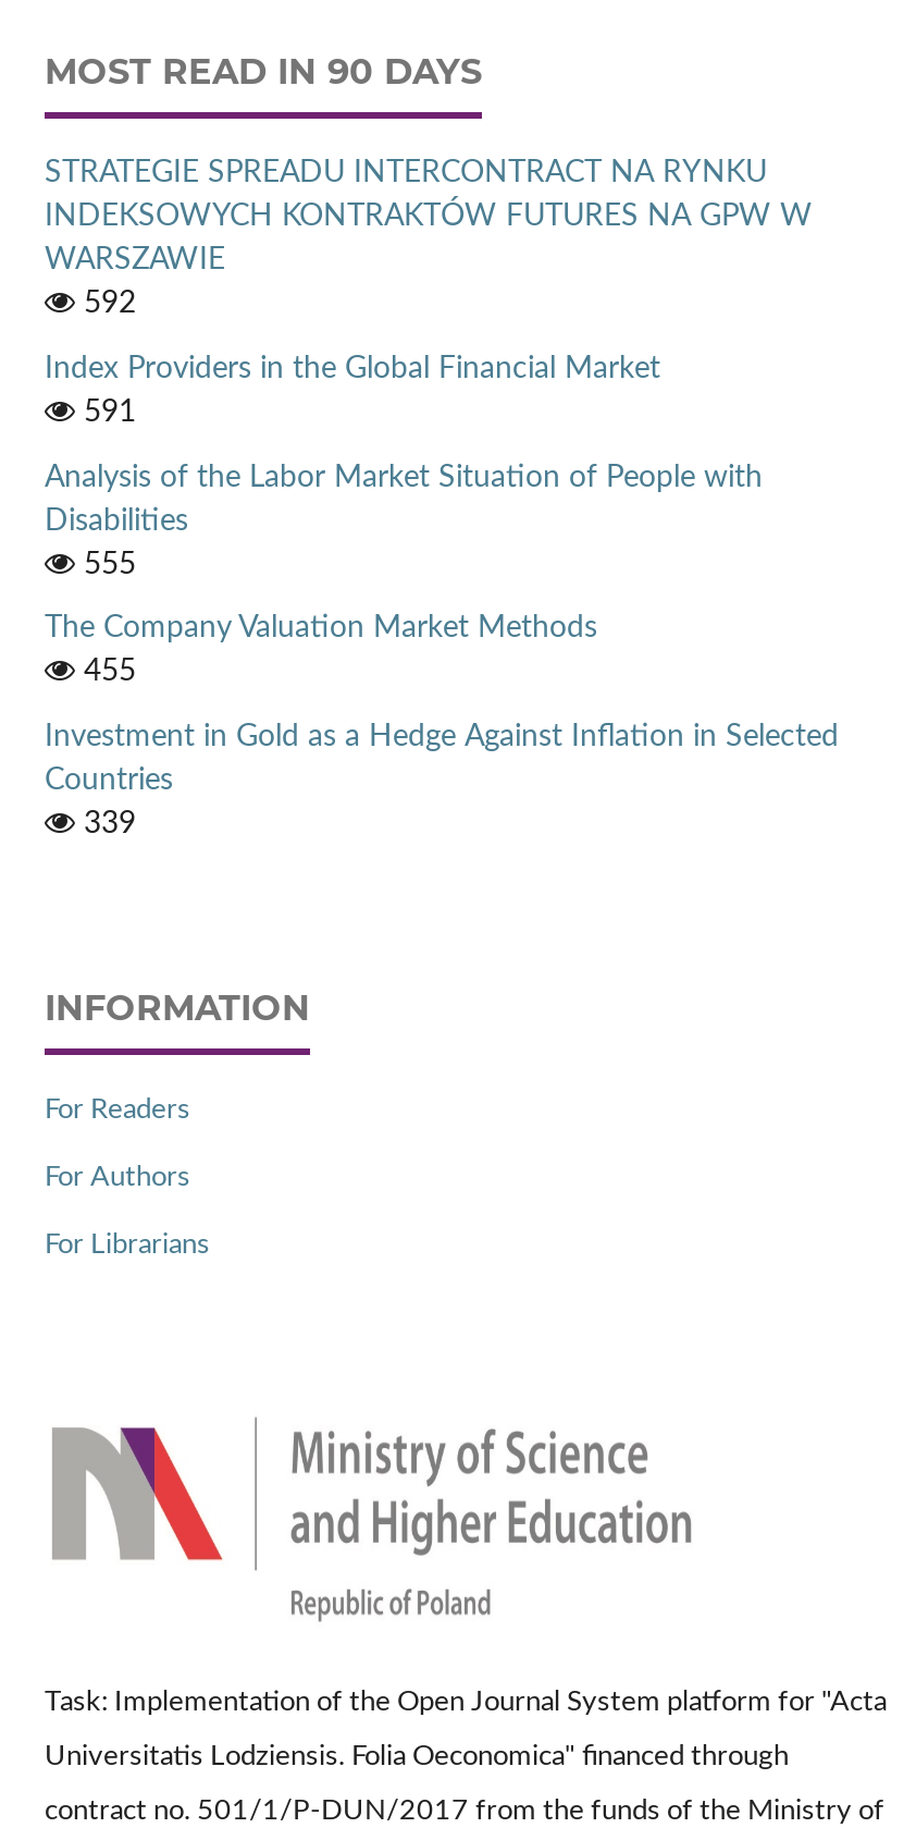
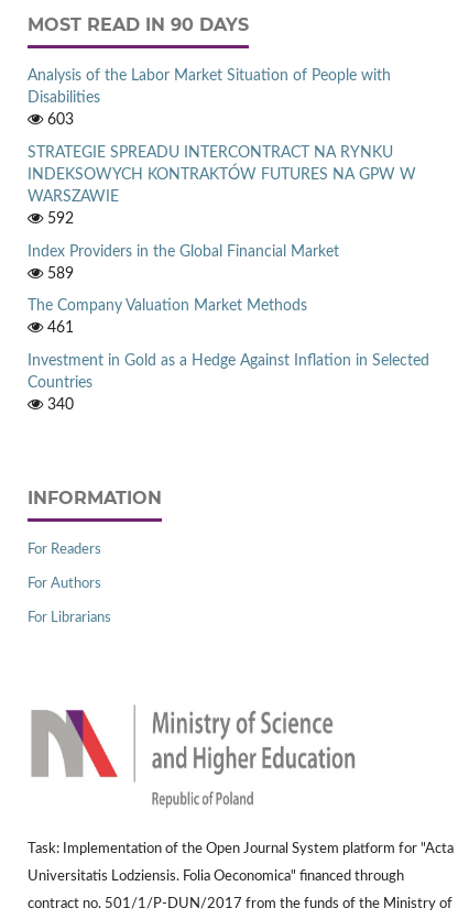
none -> [43,112,74,127] 603
moved [45,157,813,383] -> [28,145,416,259]: STRATEGIE SPREADU INTERCONTRACT NA RYNKU | INDEKSOWYCH KONTRAKTÓW FUTURES NA GPW W | WARSZAWIE | 592 | Index Providers in the Global Financial Market
[75,396,136,579] 591 | 555 -> [43,266,74,281] 589
moved [45,462,763,536] -> [28,68,391,105]: Analysis of the Labor Market Situation of People with | Disabilities
[75,658,136,688] 455 -> [43,321,74,336] 461
[75,810,136,840] 339 -> [43,398,74,413] 340

